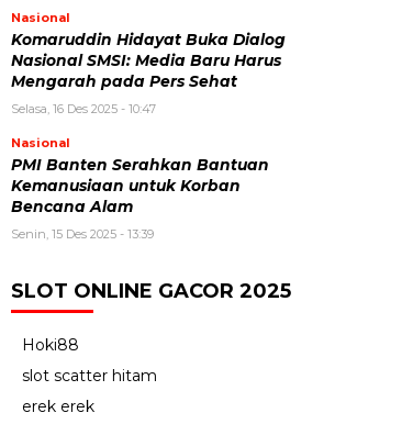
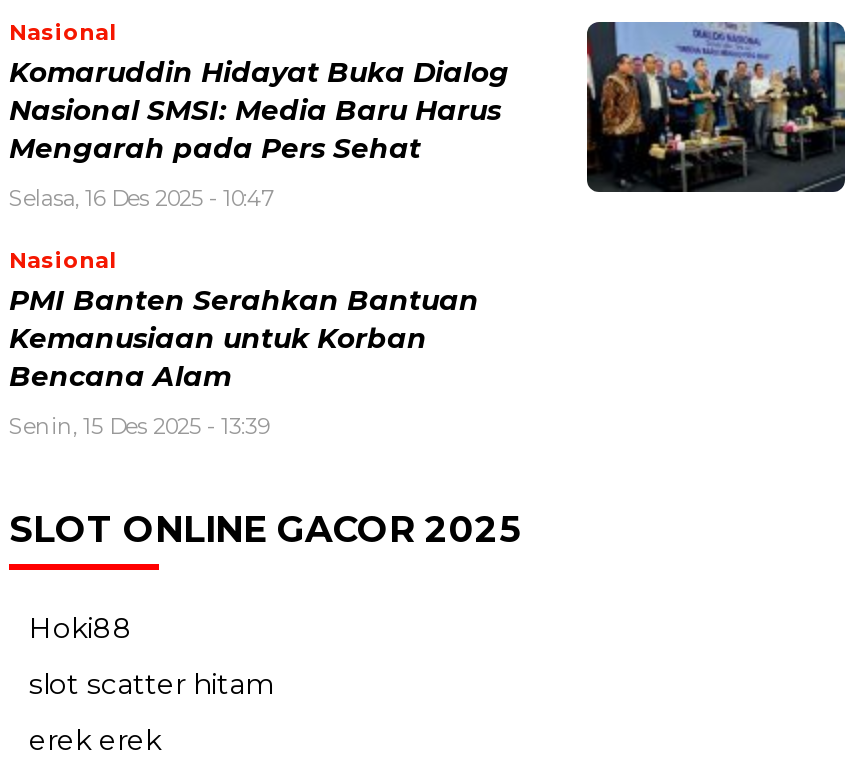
none -> [585,20,847,194] [image]

